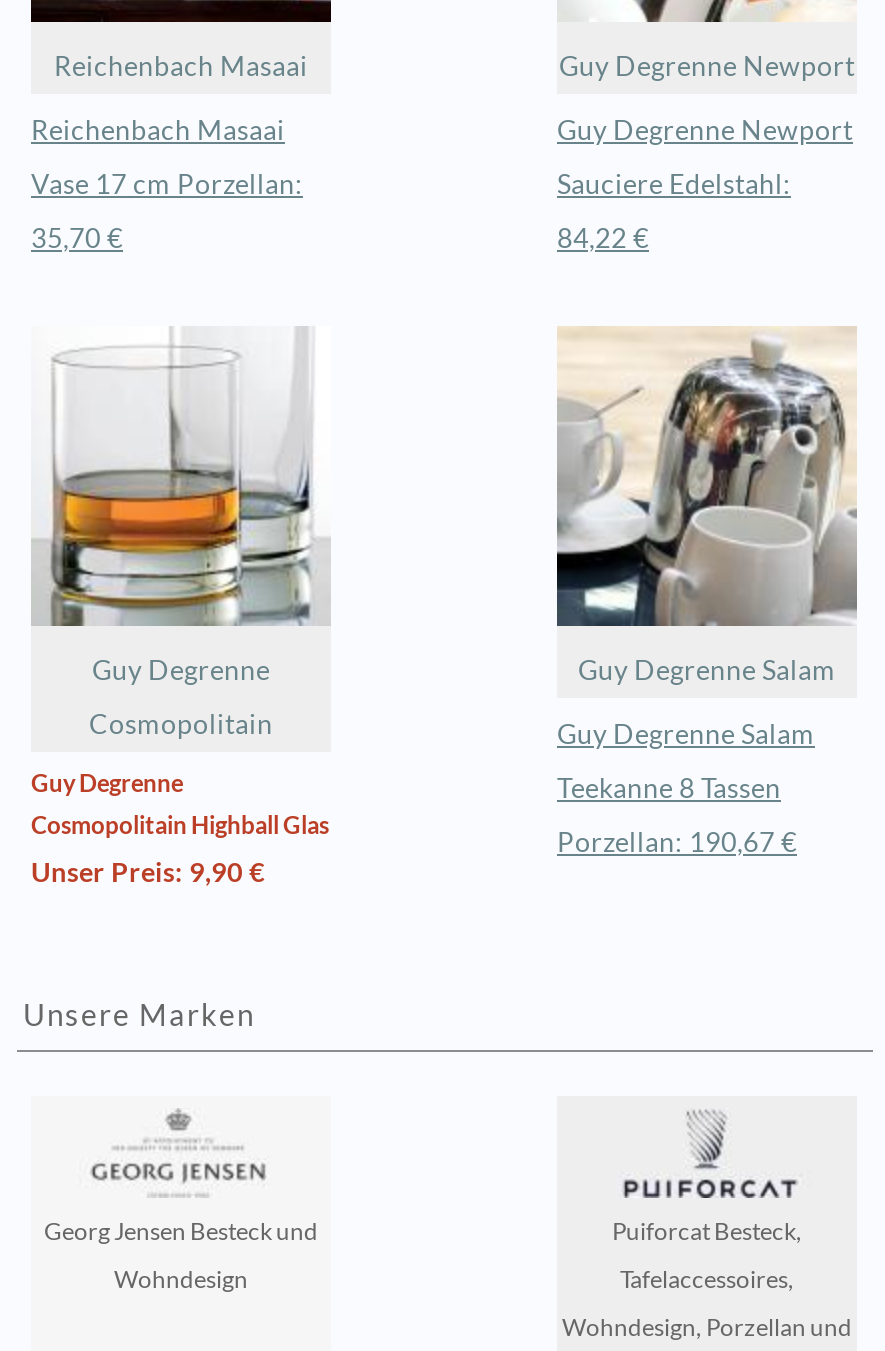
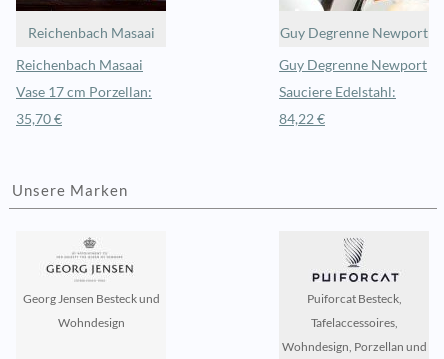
[31,328,331,888] [image] | Guy Degrenne | Cosmopolitain | Guy Degrenne | Cosmopolitain Highball Glas | Unser Preis: 9,90 € -> none
[555,326,859,858] [image] | Guy Degrenne Salam | Guy Degrenne Salam | Teekanne 8 Tassen | Porzellan: 190,67 € -> none

